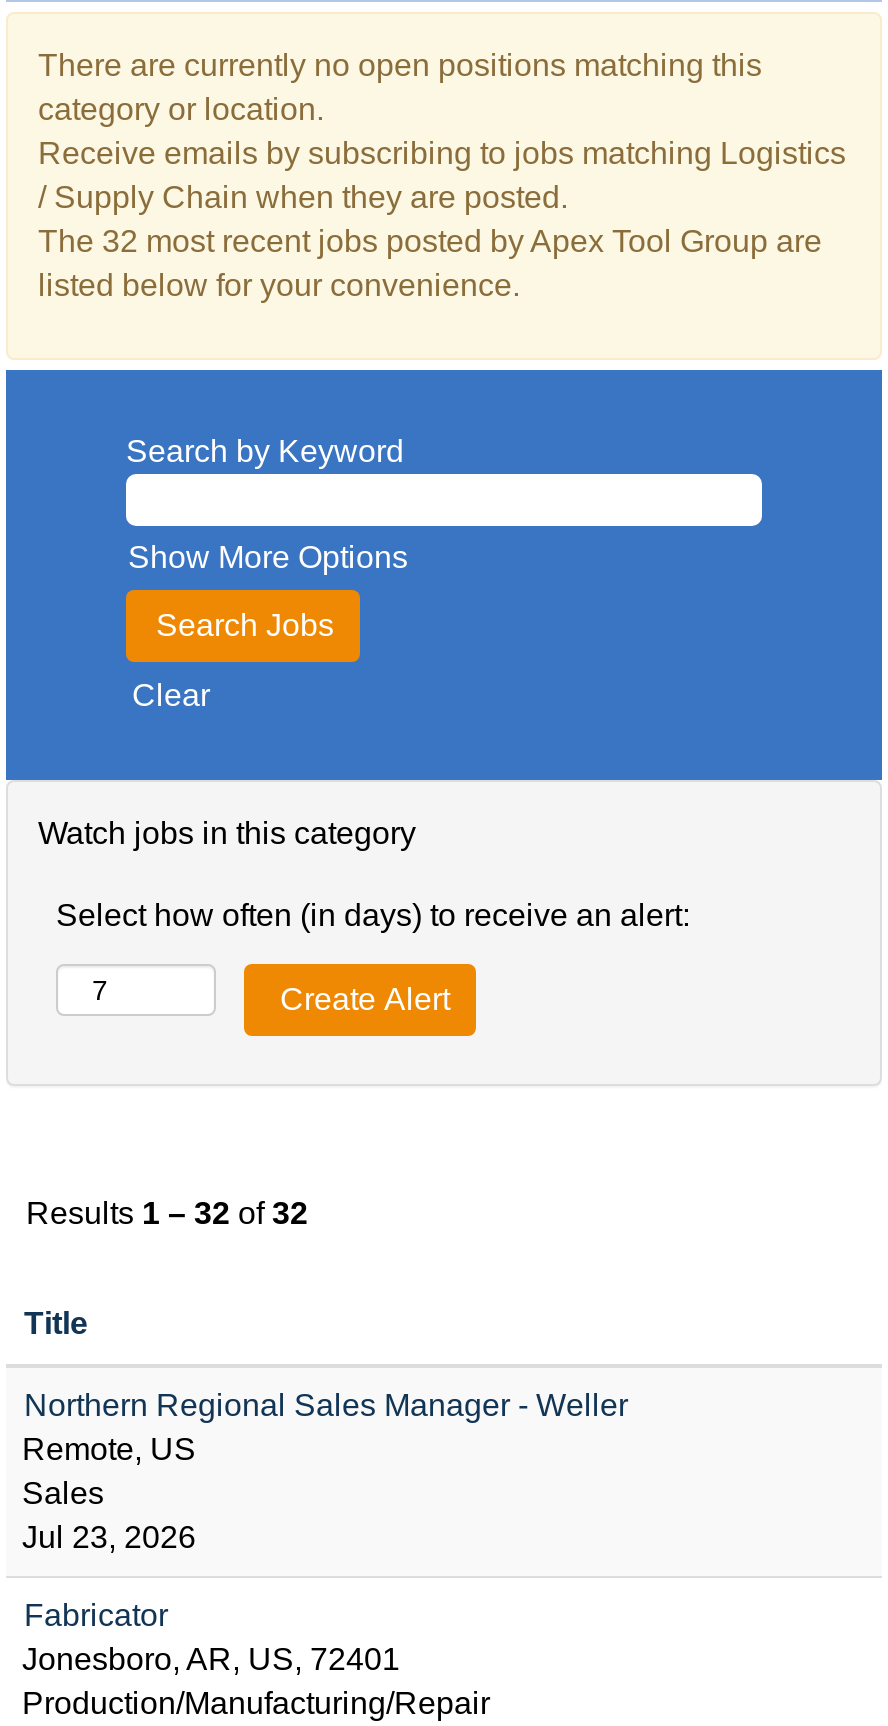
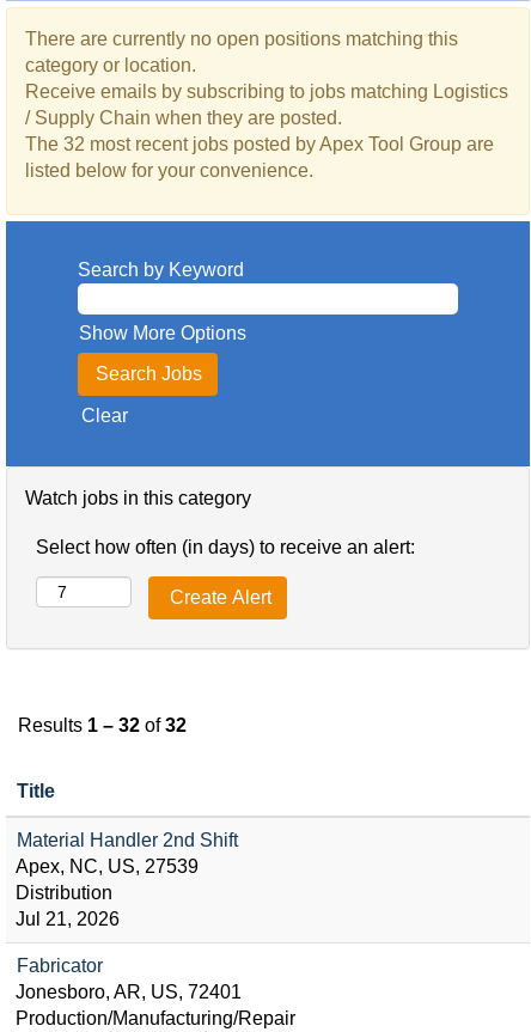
[22,1388,628,1554] Northern Regional Sales Manager - Weller | Remote, US | Sales | Jul 23, 2026 -> [16,830,238,929] Material Handler 2nd Shift | Apex, NC, US, 27539 | Distribution | Jul 21, 2026

